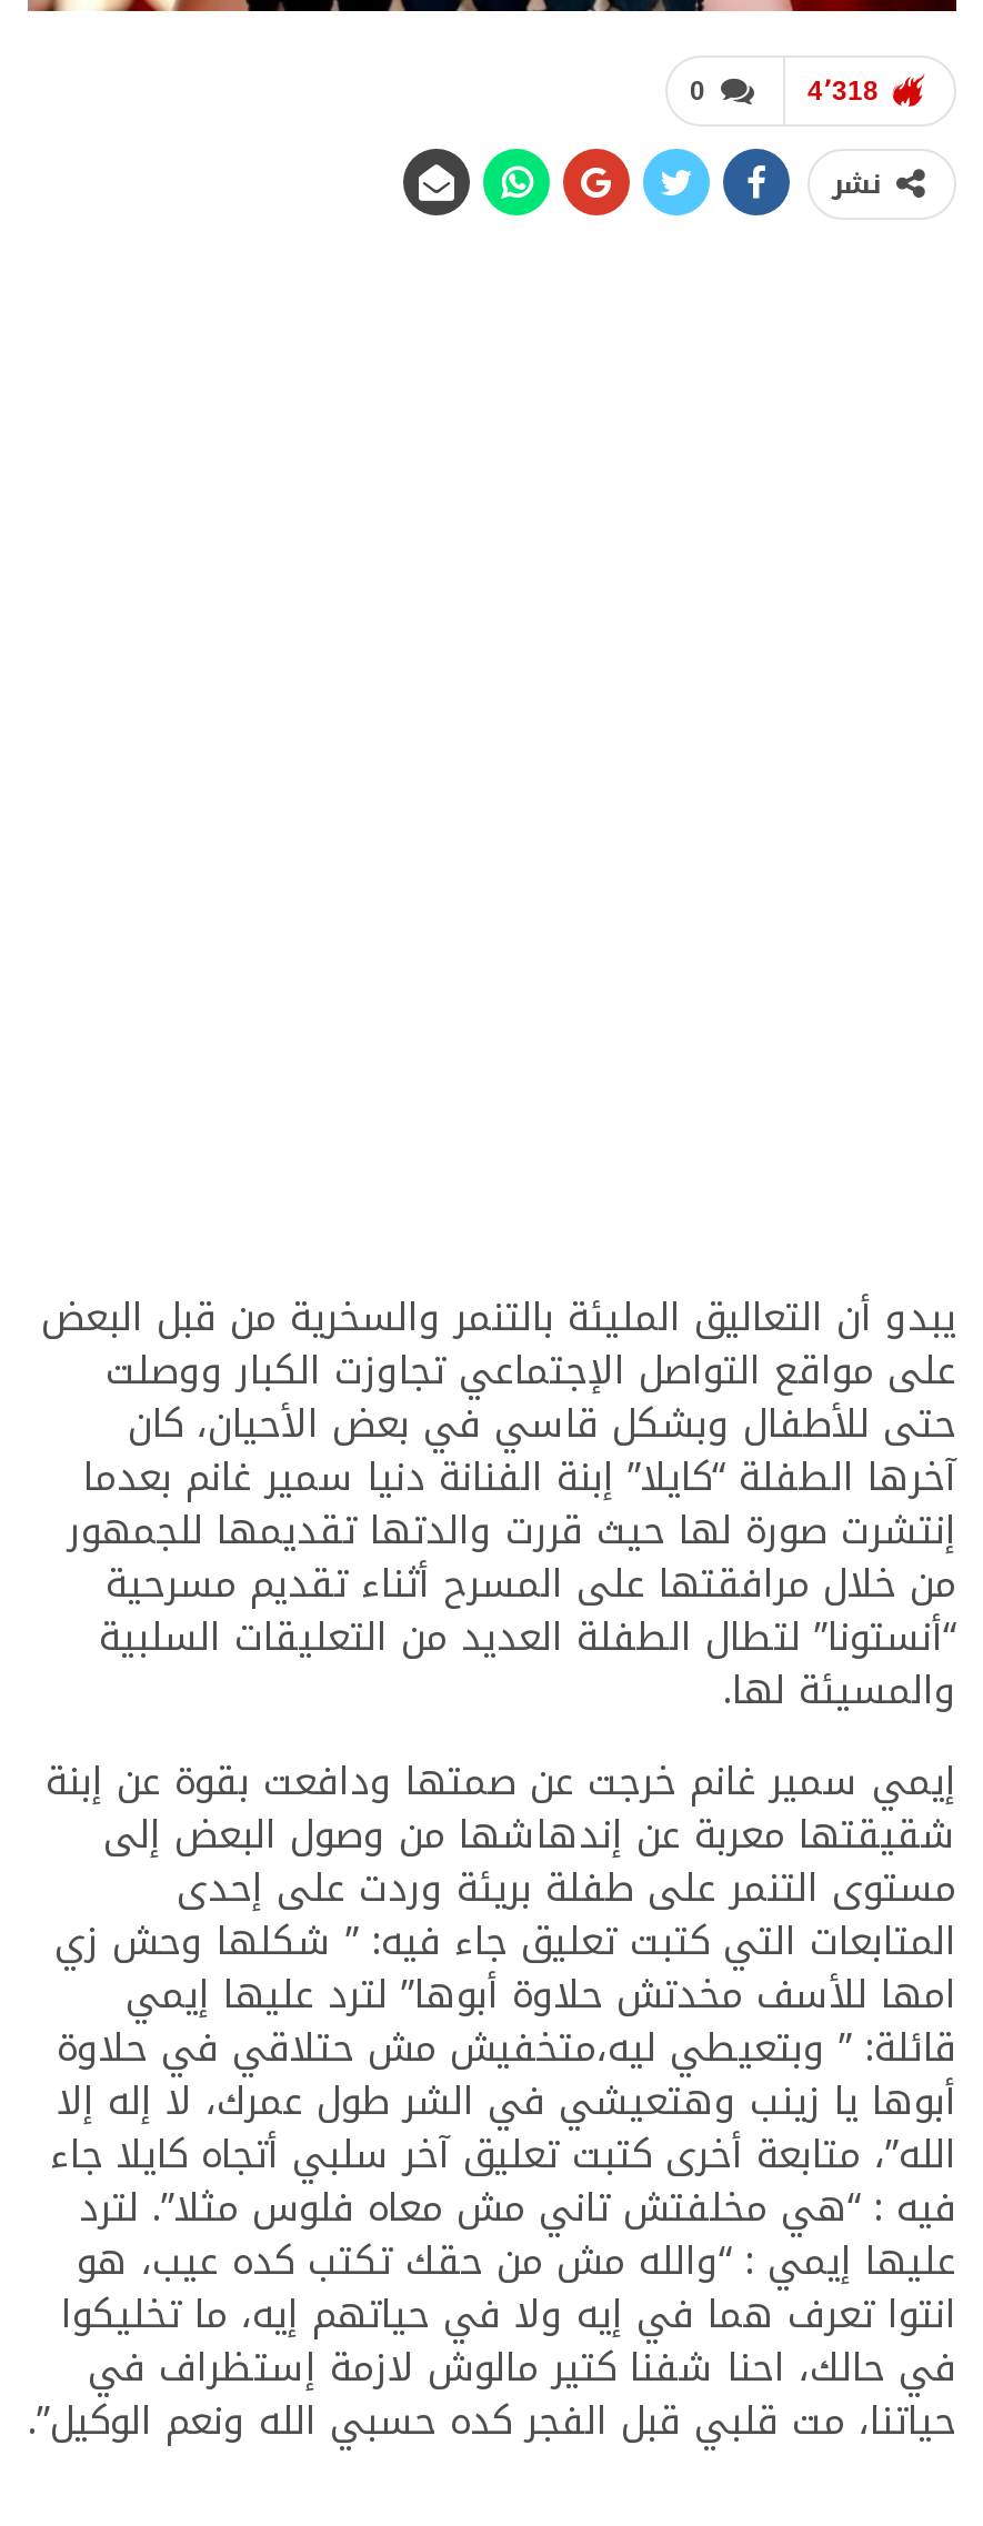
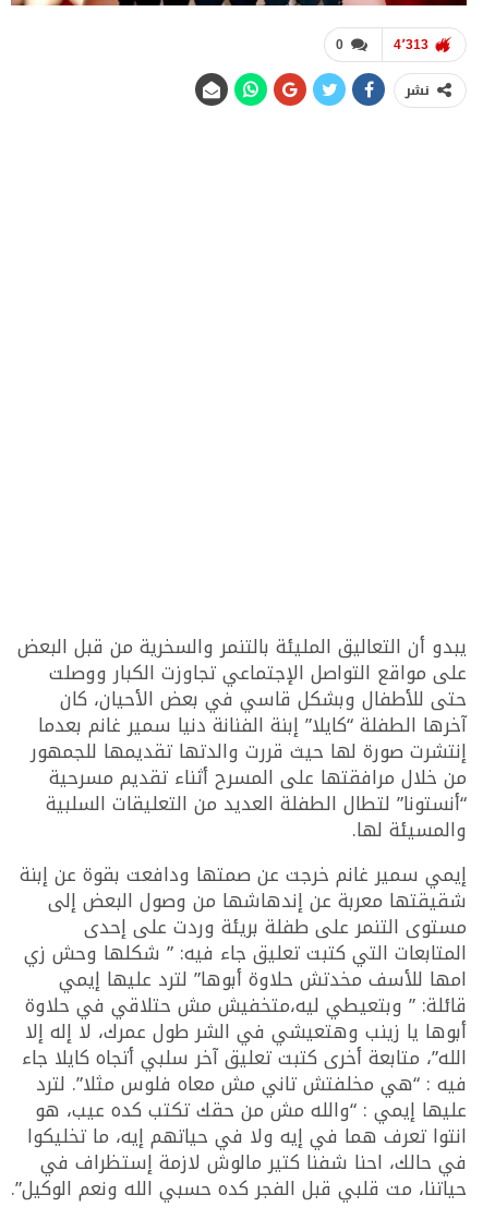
[808,76,879,107] 4٬318 -> [394,38,428,53] 4٬313

